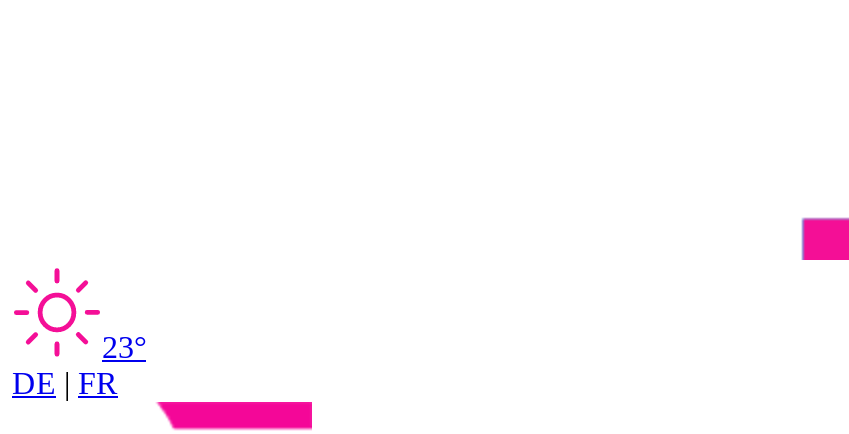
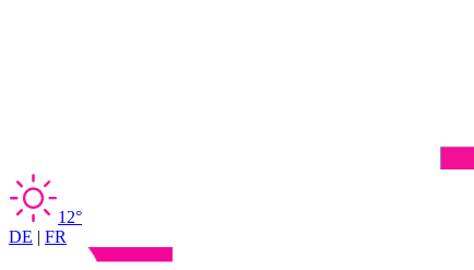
[102,330,146,364] 23° -> [58,208,82,226] 12°

